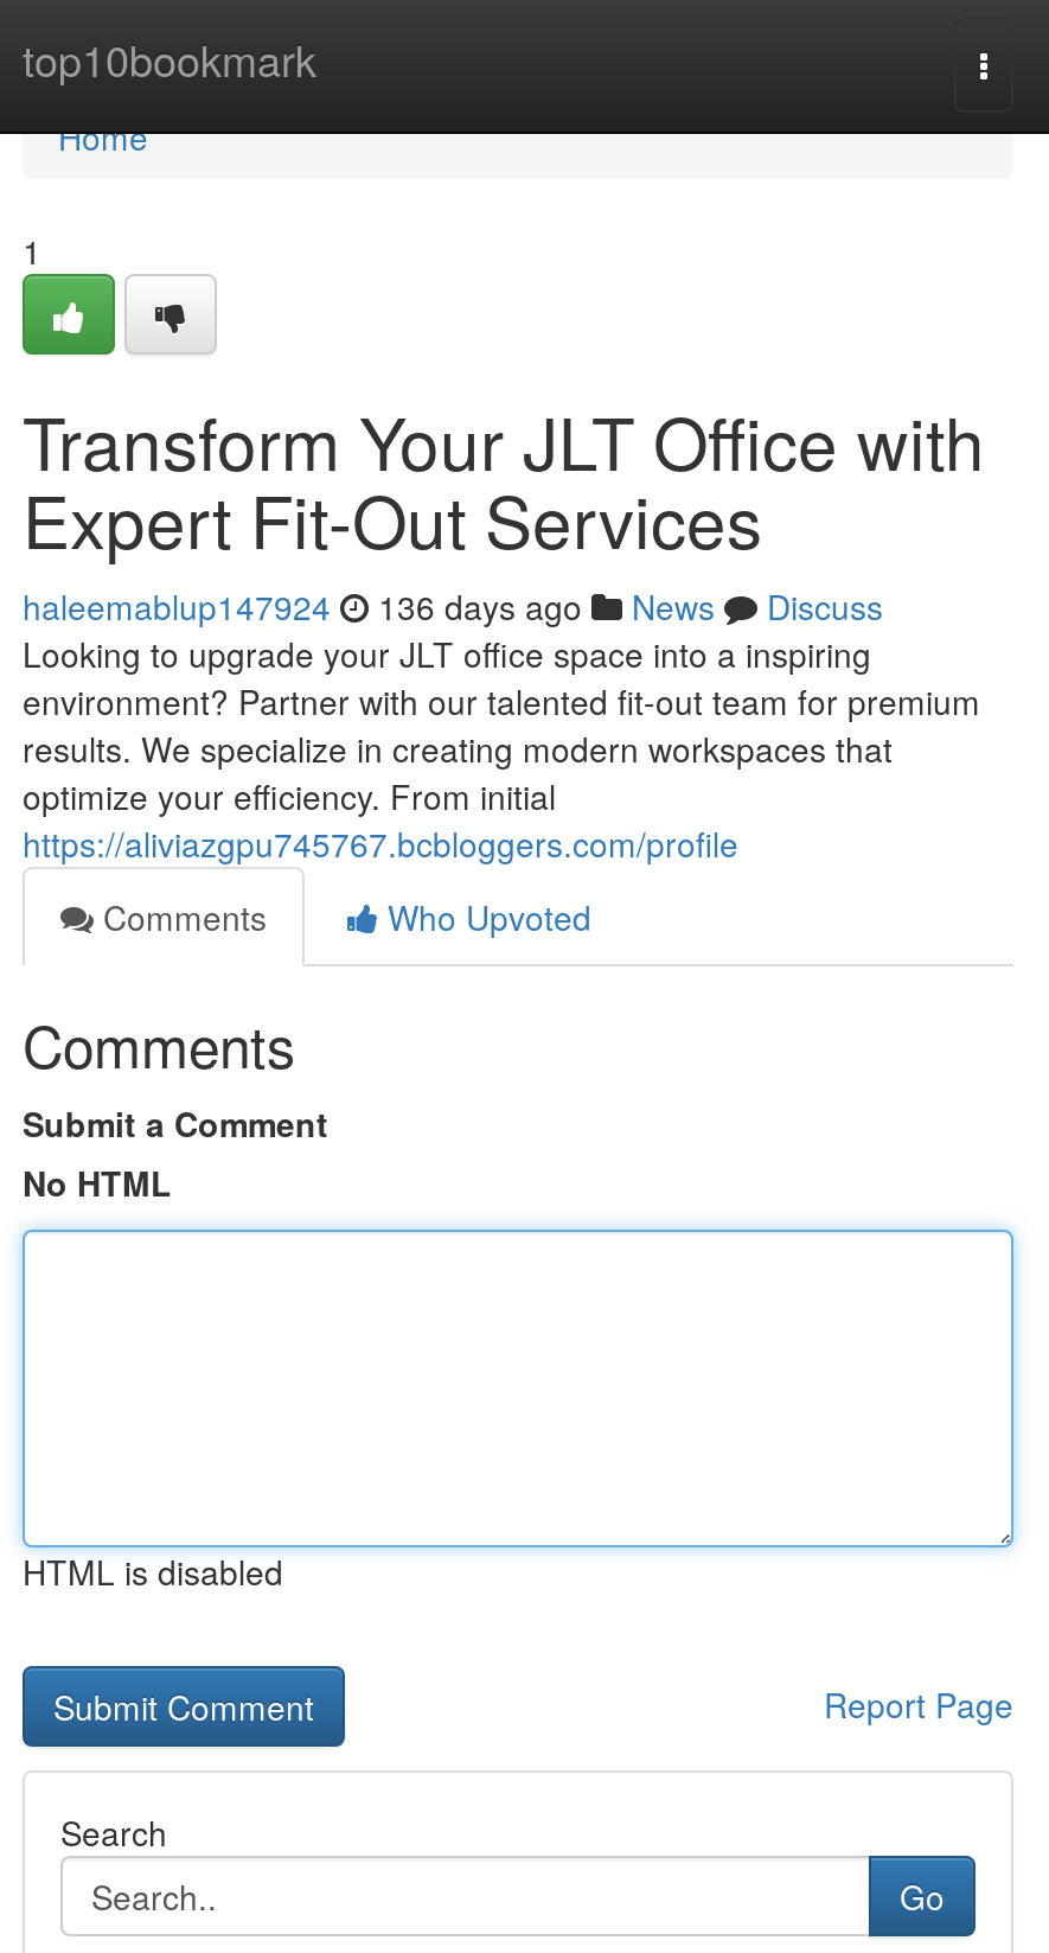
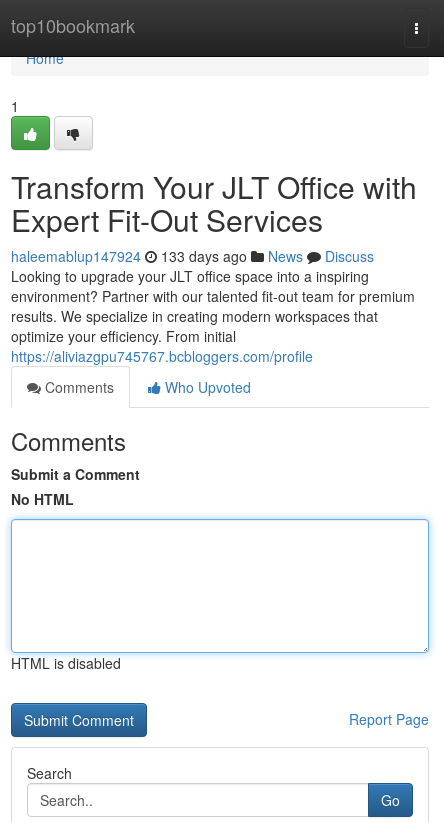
[23,582,883,630] haleemablup147924 136 days ago News Discuss -> [11,246,374,266] haleemablup147924 133 days ago News Discuss

